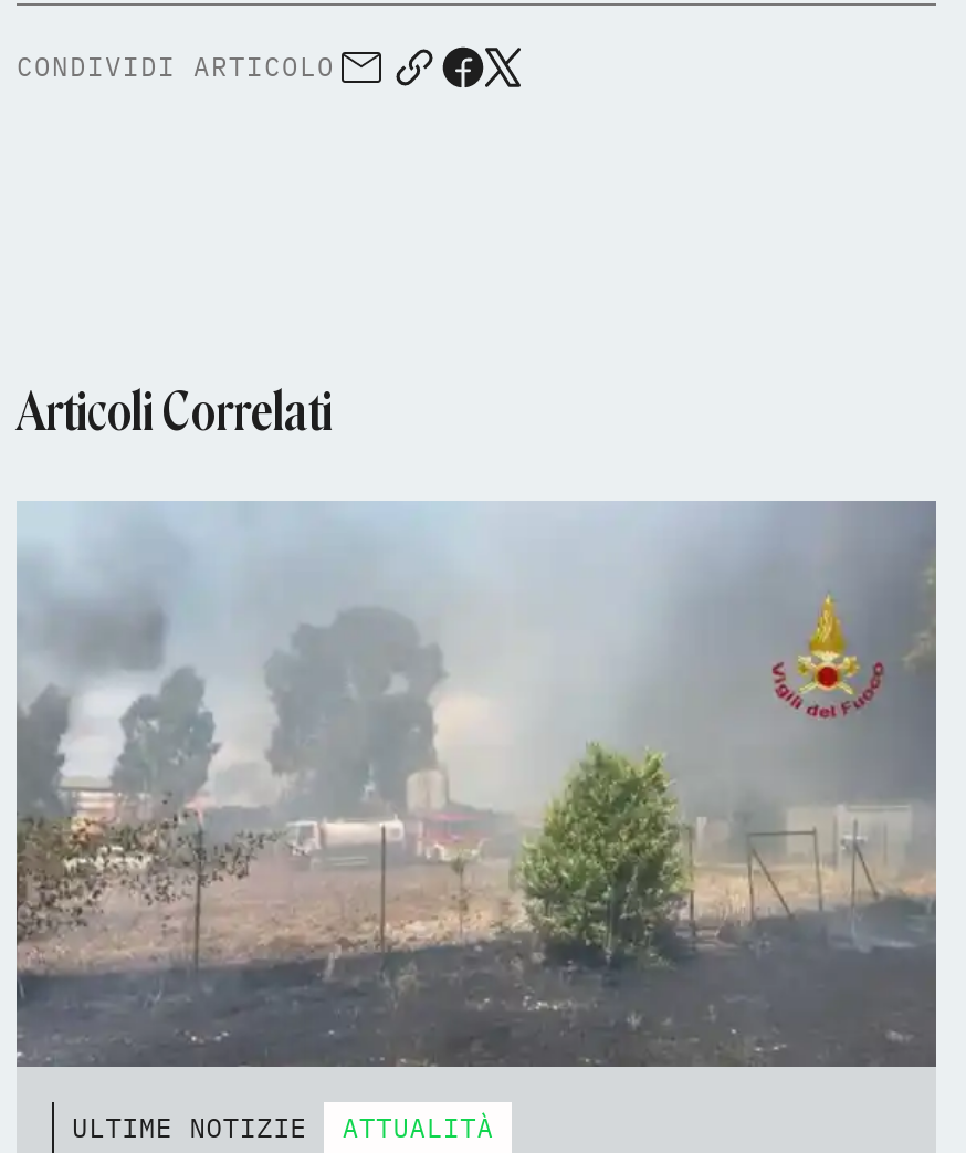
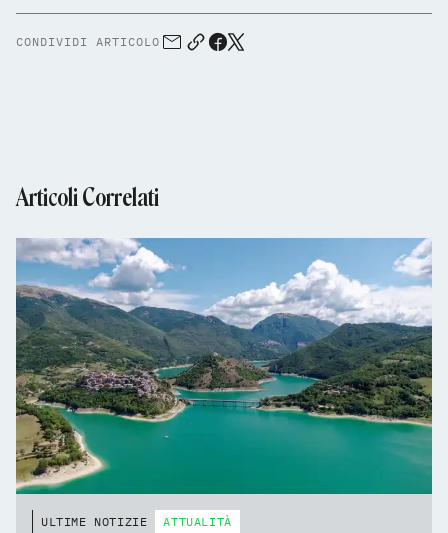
[14,499,938,1069] [image] -> [16,238,432,495] [image]

